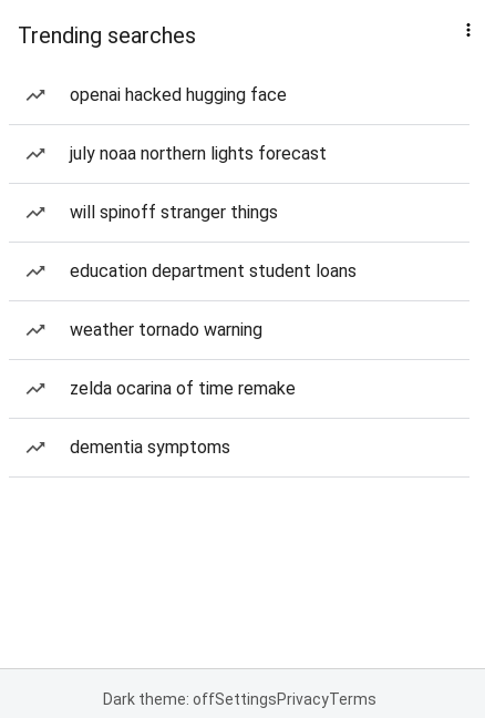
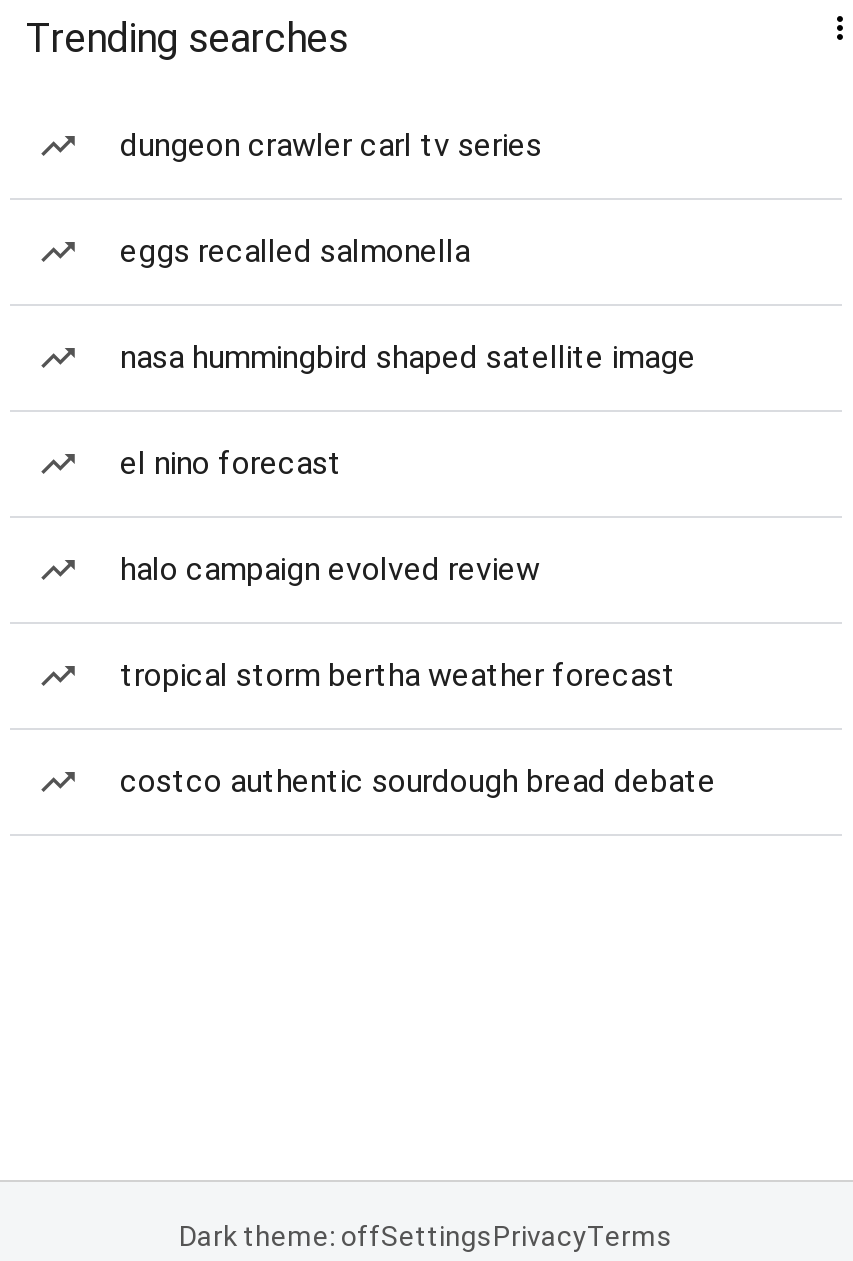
[70,84,287,105] openai hacked hugging face -> [120,126,542,164] dungeon crawler carl tv series
[70,143,327,164] july noaa northern lights forecast -> [120,232,470,270] eggs recalled salmonella
[70,202,278,223] will spinoff stranger things -> [120,338,696,376] nasa hummingbird shaped satellite image
[70,260,357,281] education department student loans -> [120,444,342,482] el nino forecast
[70,319,262,340] weather tornado warning -> [120,550,540,588] halo campaign evolved review
[70,378,296,399] zelda ocarina of time remake -> [120,656,676,694] tropical storm bertha weather forecast
[70,437,230,458] dementia symptoms -> [120,762,716,800] costco authentic sourdough bread debate

